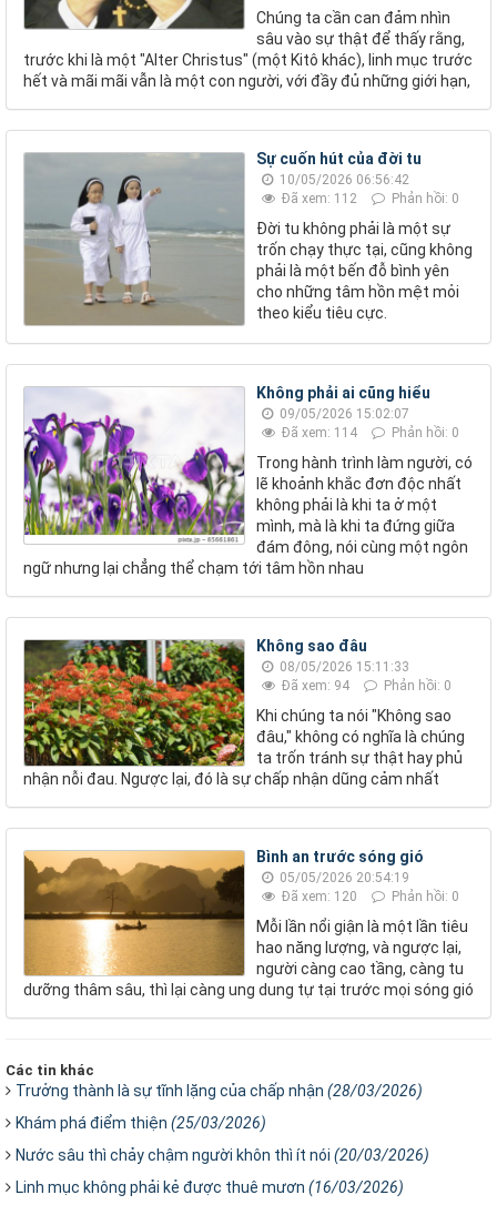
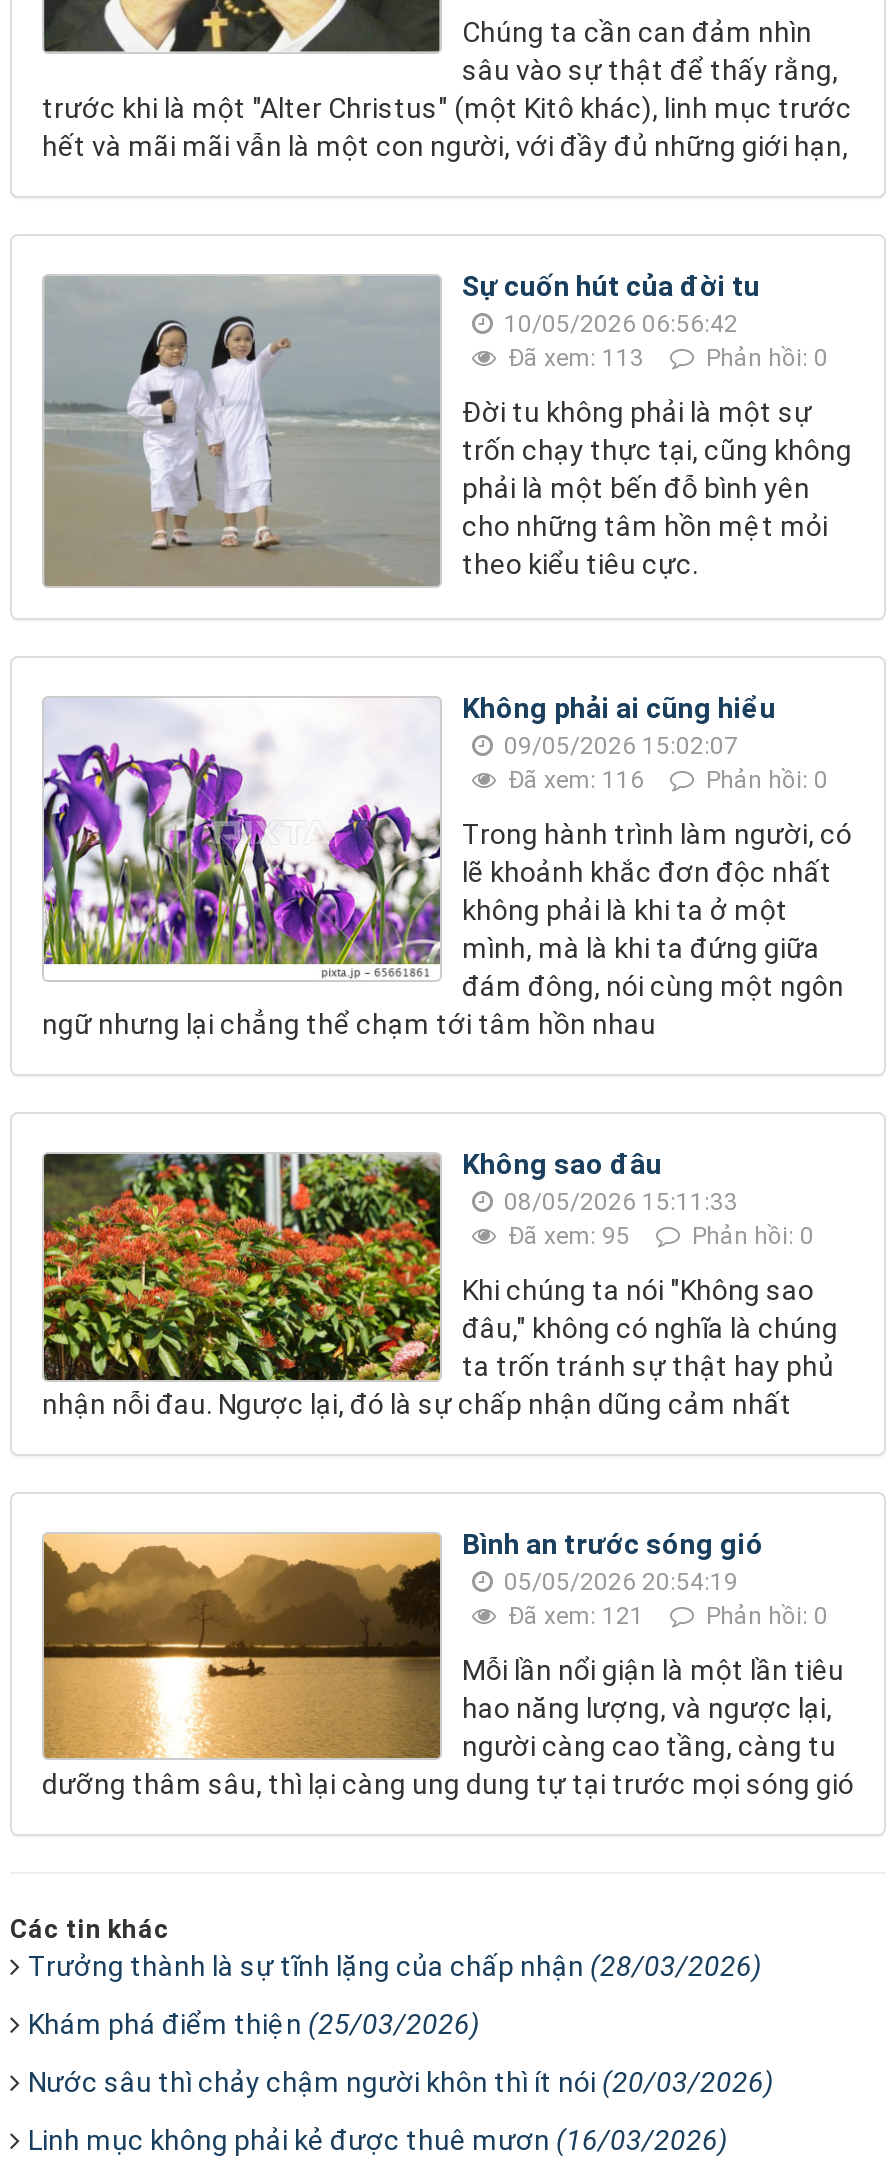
[278,191,459,206] Đã xem: 112 Phản hồi: 0 -> [502,344,828,372] Đã xem: 113 Phản hồi: 0
[278,425,459,441] Đã xem: 114 Phản hồi: 0 -> [502,767,828,795] Đã xem: 116 Phản hồi: 0
[278,678,452,694] Đã xem: 94 Phản hồi: 0 -> [502,1223,814,1251] Đã xem: 95 Phản hồi: 0
[278,889,459,905] Đã xem: 120 Phản hồi: 0 -> [502,1603,828,1631] Đã xem: 121 Phản hồi: 0

